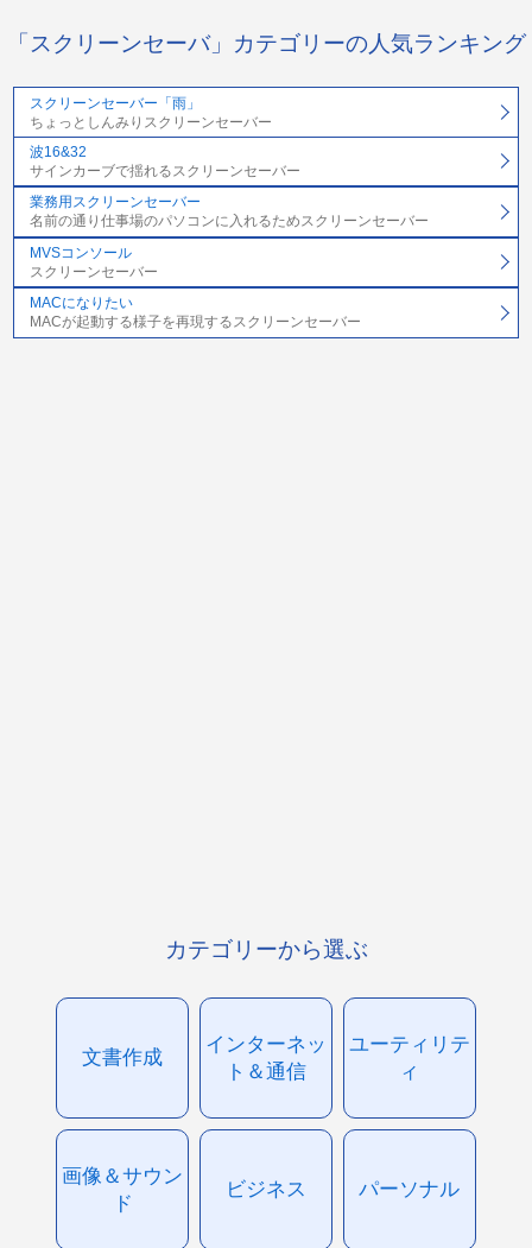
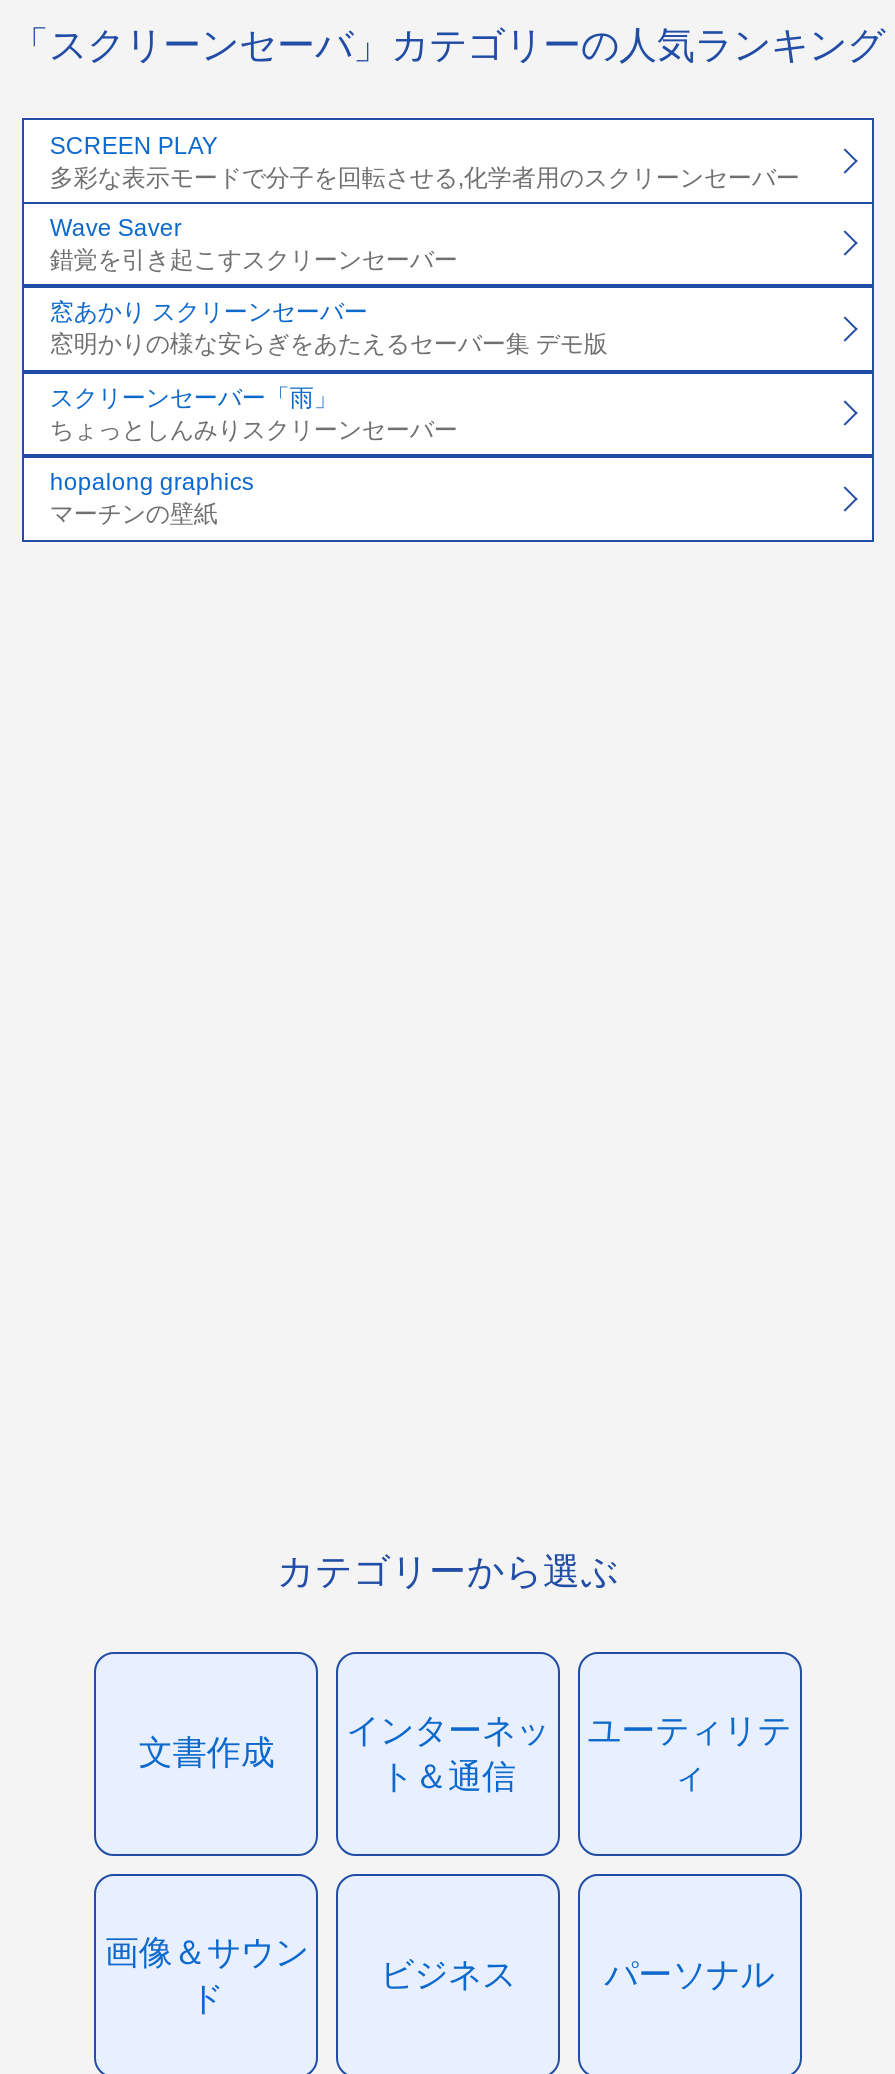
none -> [50,131,800,359] SCREEN PLAY | 多彩な表示モードで分子を回転させる,化学者用のスクリーンセーバー | Wave Saver | 錯覚を引き起こすスクリーンセーバー | 窓あかり スクリーンセーバー | 窓明かりの様な安らぎをあたえるセーバー集 デモ版
moved [30,94,272,130] -> [50,384,458,444]: スクリーンセーバー「雨」 | ちょっとしんみりスクリーンセーバー
[30,144,429,331] 波16&32 | サインカーブで揺れるスクリーンセーバー | 業務用スクリーンセーバー | 名前の通り仕事場のパソコンに入れるためスクリーンセーバー | MVSコンソール | スクリーンセーバー | MACになりたい | MACが起動する様子を再現するスクリーンセーバー -> [50,469,254,529] hopalong graphics | マーチンの壁紙

